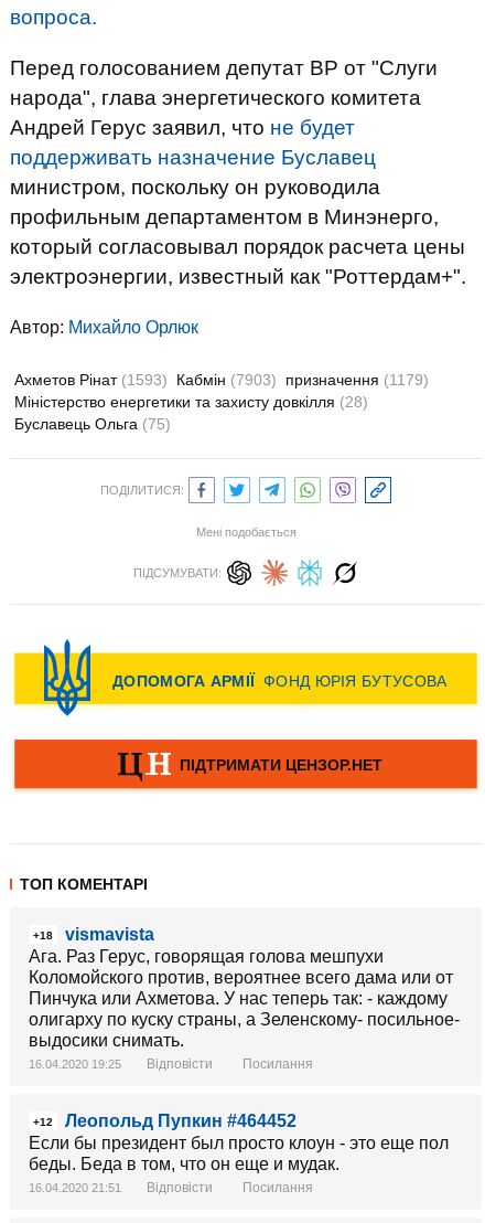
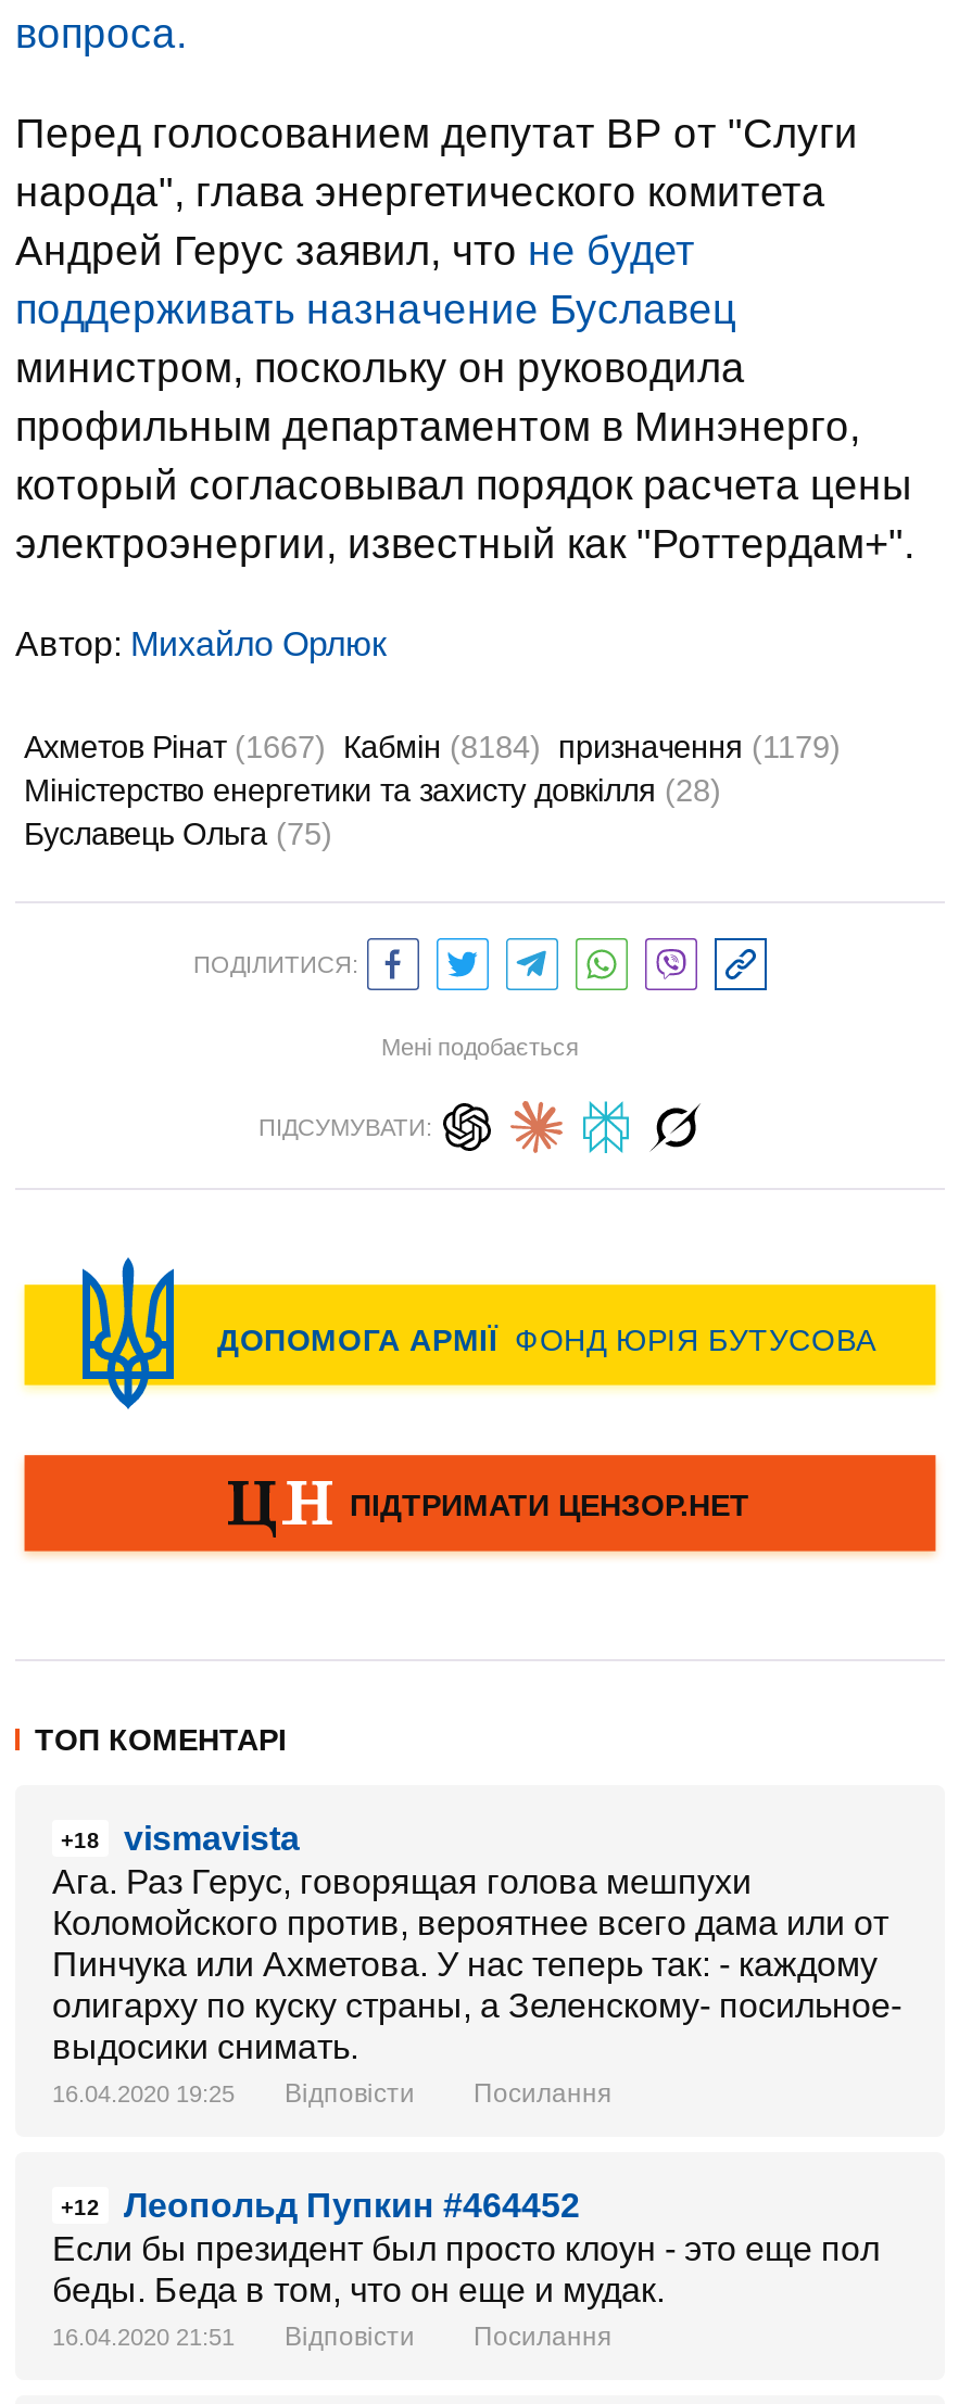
[14,371,429,389] Ахметов Рінат (1593) Кабмін (7903) призначення (1179) -> [24,730,841,764] Ахметов Рінат (1667) Кабмін (8184) призначення (1179)

